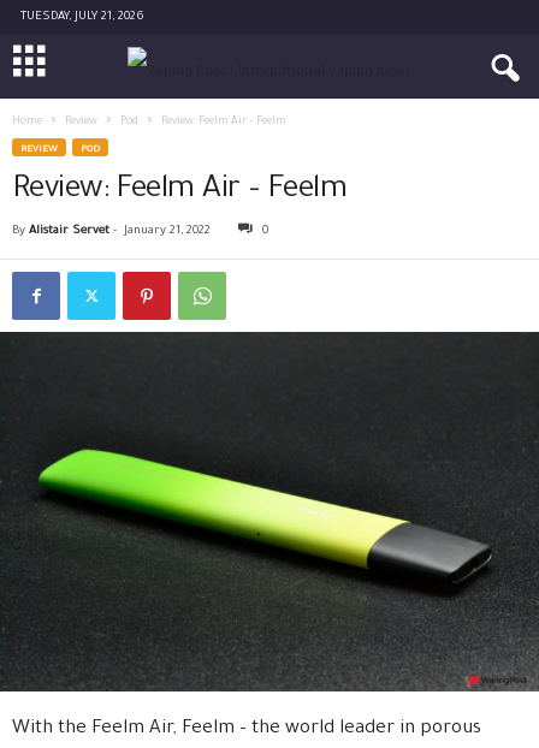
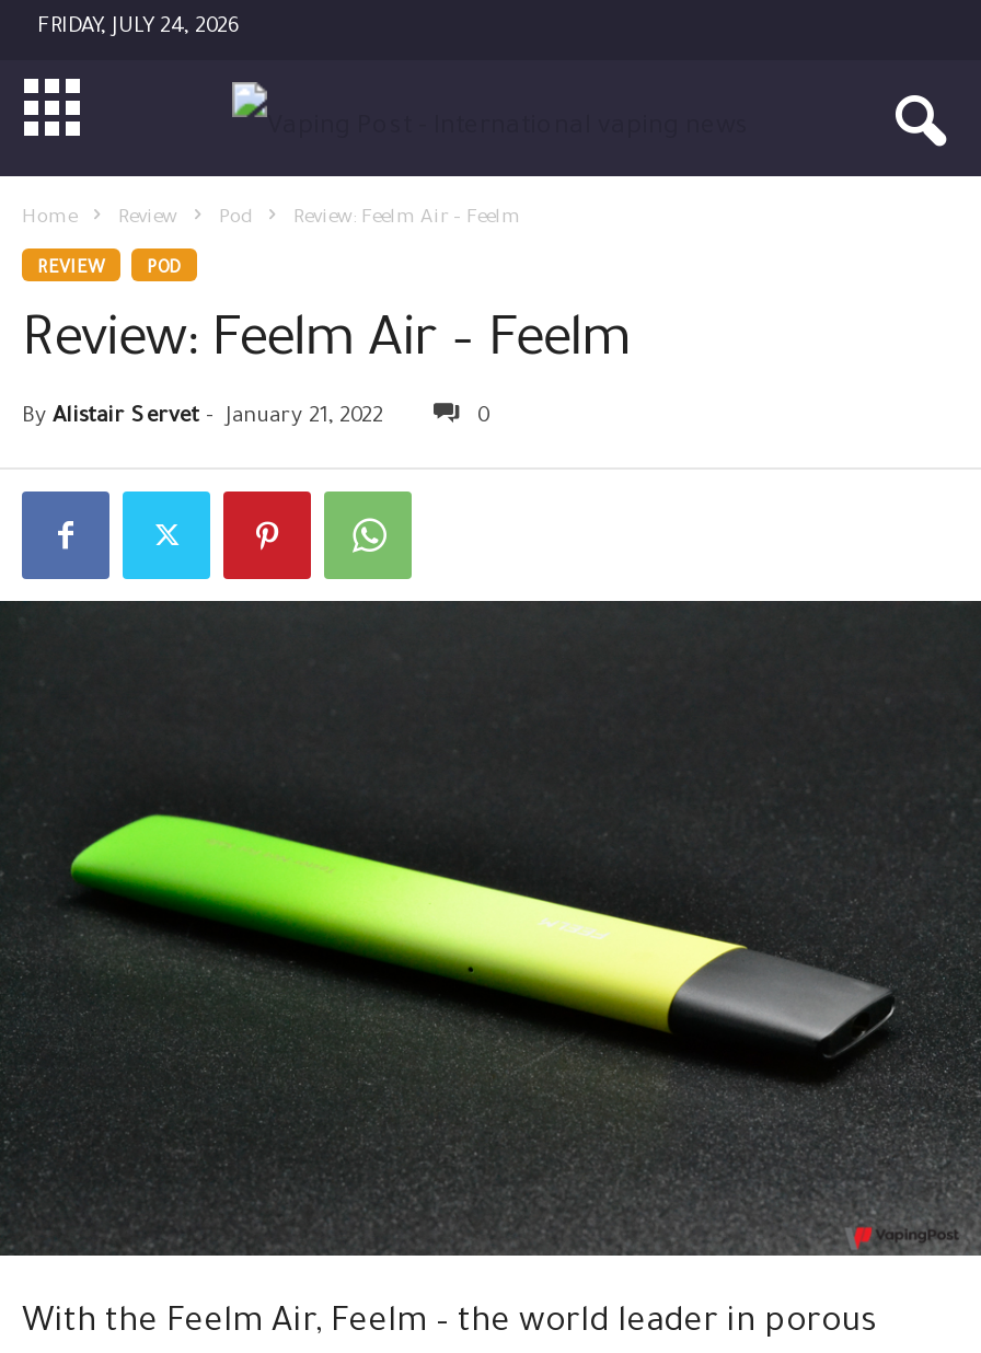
[20,11,144,24] TUESDAY, JULY 21, 2026 -> [37,16,243,41] FRIDAY, JULY 24, 2026

